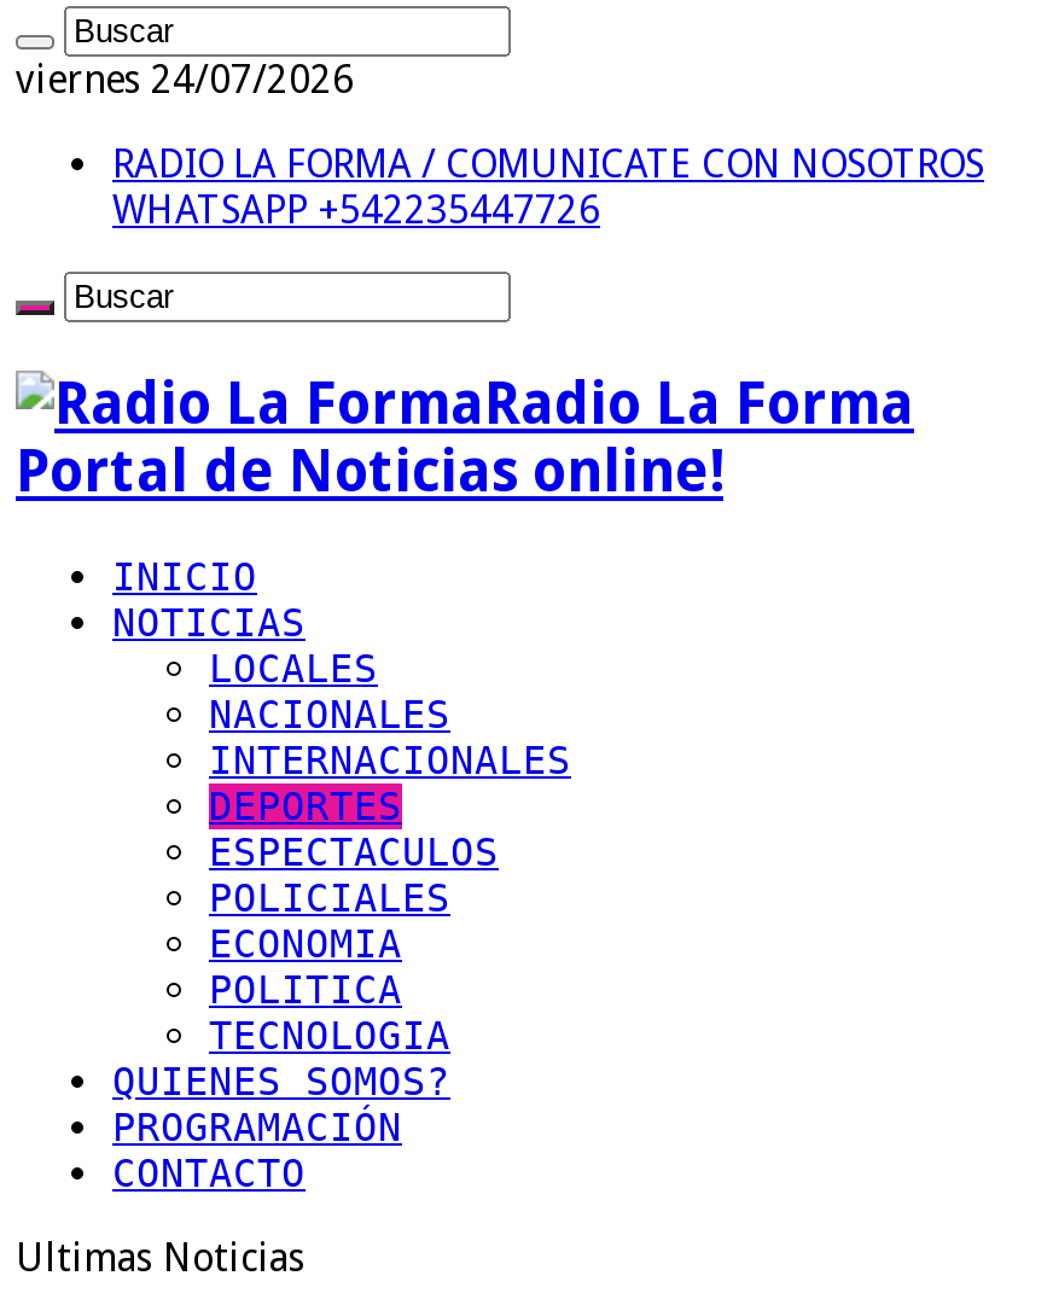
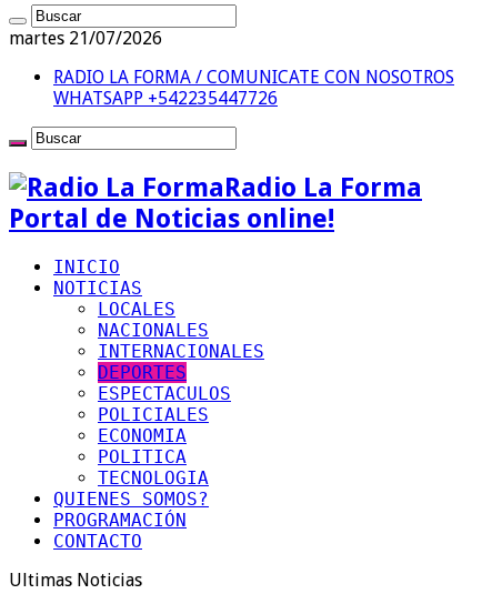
[16,57,354,103] viernes 24/07/2026 -> [9,28,162,49] martes 21/07/2026

